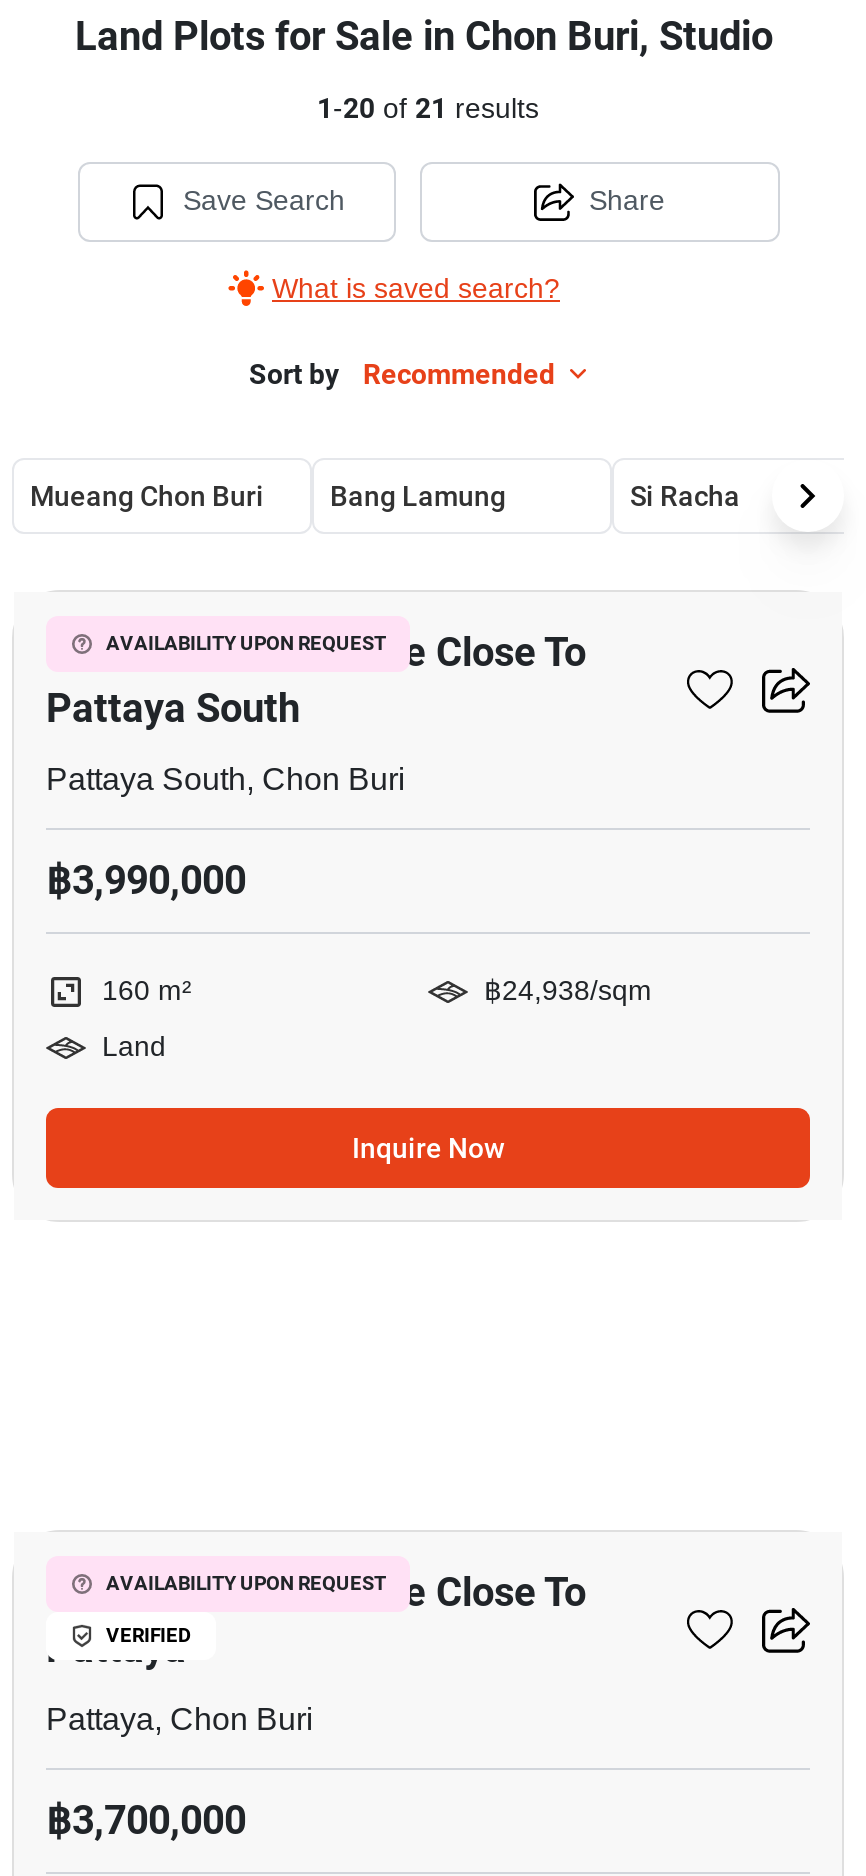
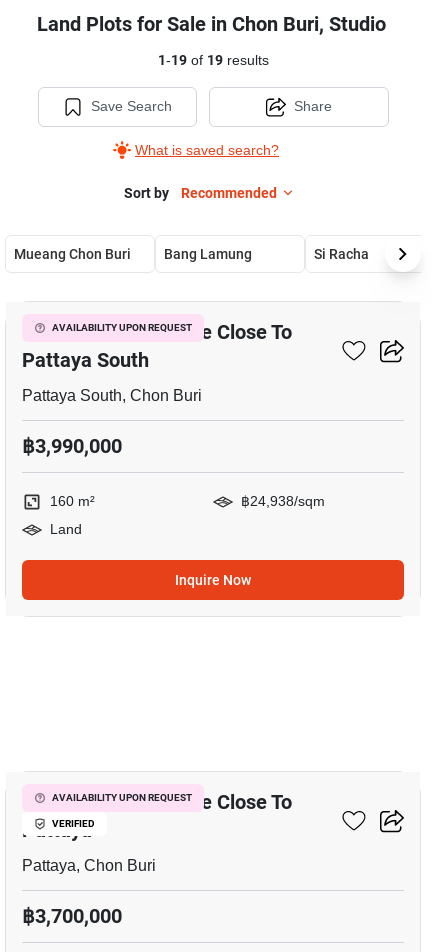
[317,92,539,126] 1 -20 of 21 results -> [157,52,268,69] 1 -19 of 19 results

